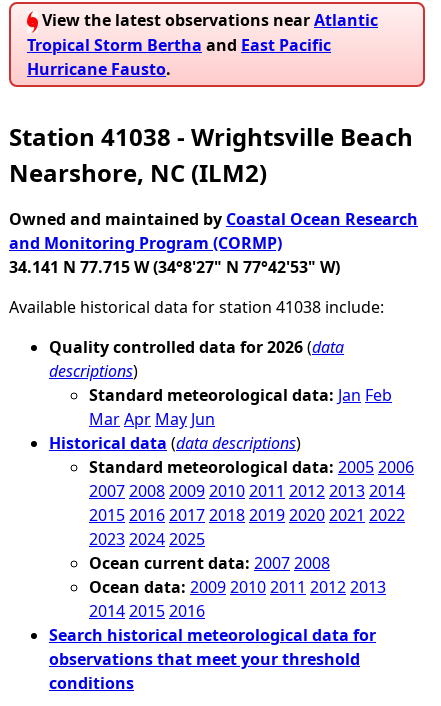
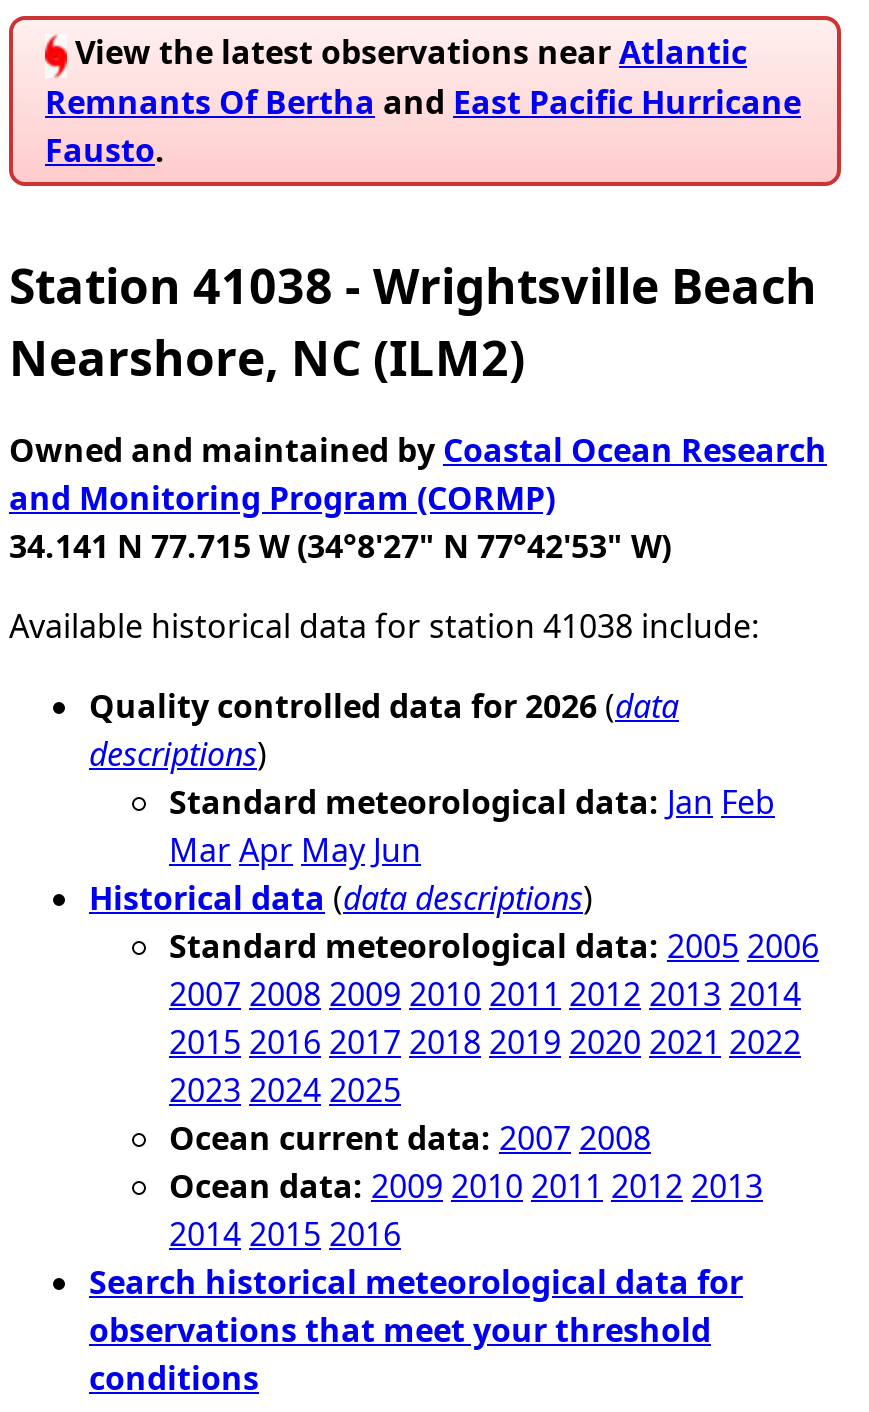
[27,34,331,80] Tropical Storm Bertha and East Pacific | Hurricane Fausto. -> [45,80,801,172] Remnants Of Bertha and East Pacific Hurricane | Fausto.

